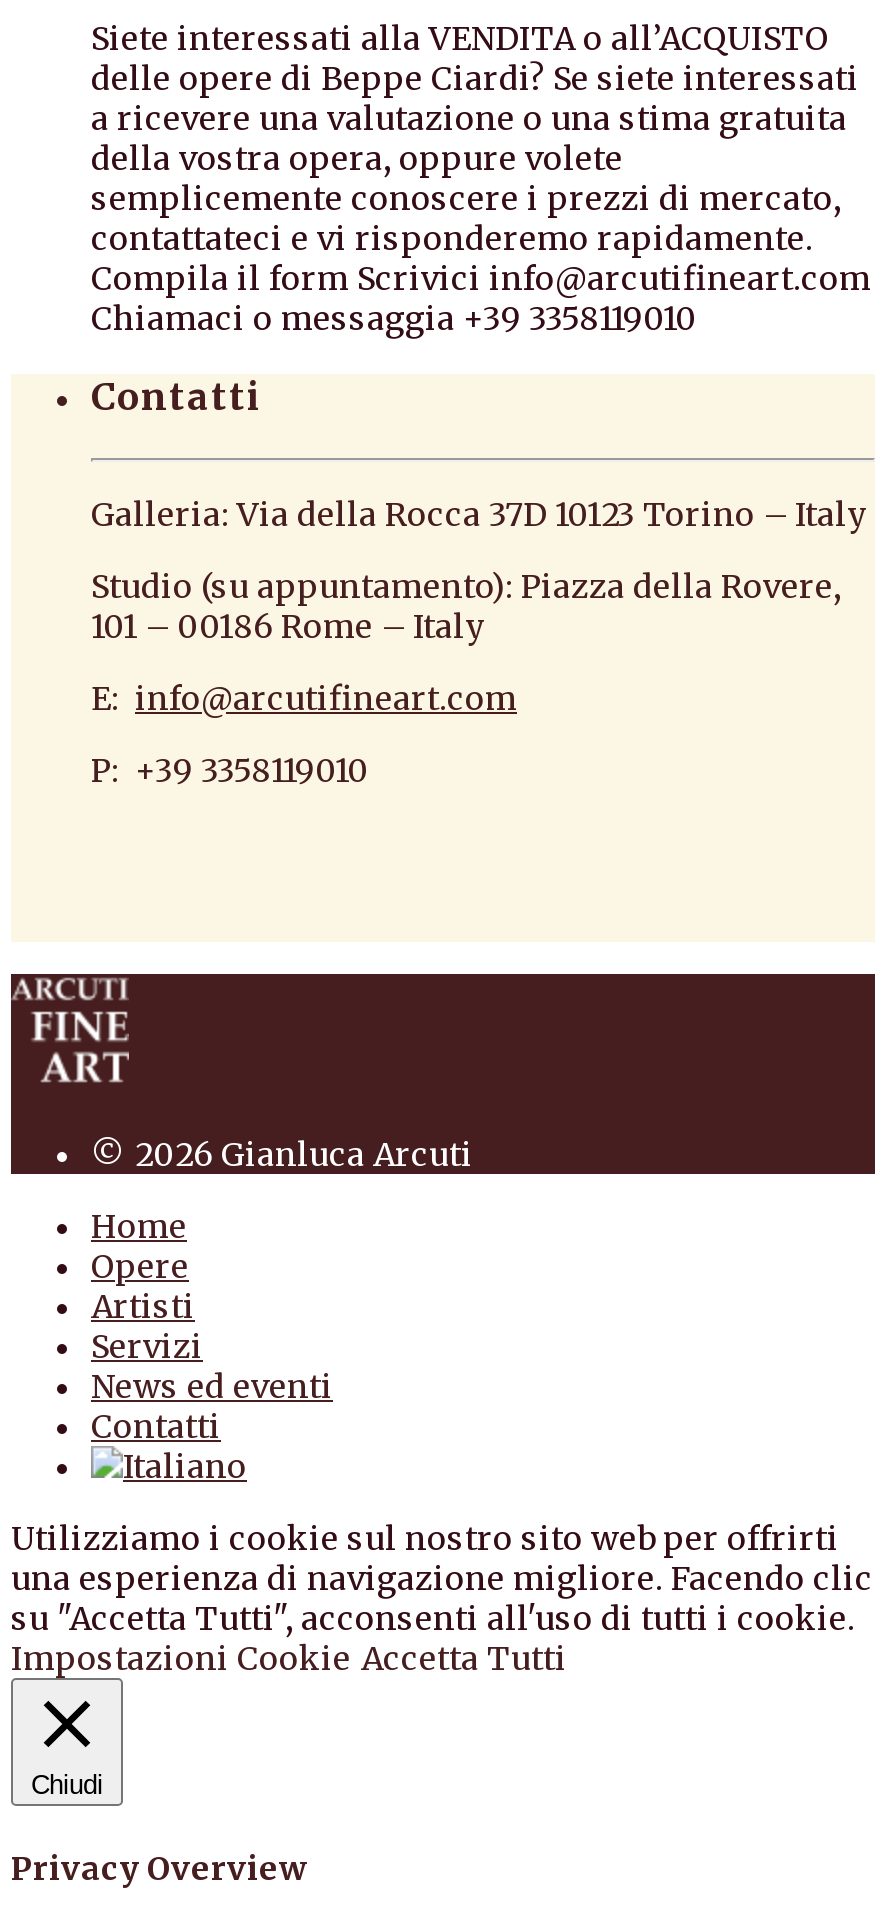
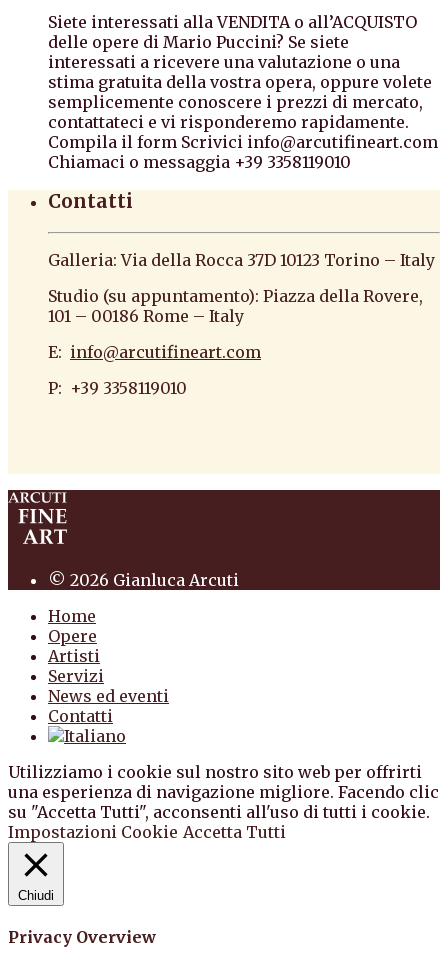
[91,57,859,177] delle opere di Beppe Ciardi? Se siete interessati | a ricevere una valutazione o una stima gratuita | della vostra opera, oppure volete -> [48,32,432,92] delle opere di Mario Puccini? Se siete | interessati a ricevere una valutazione o una | stima gratuita della vostra opera, oppure volete

